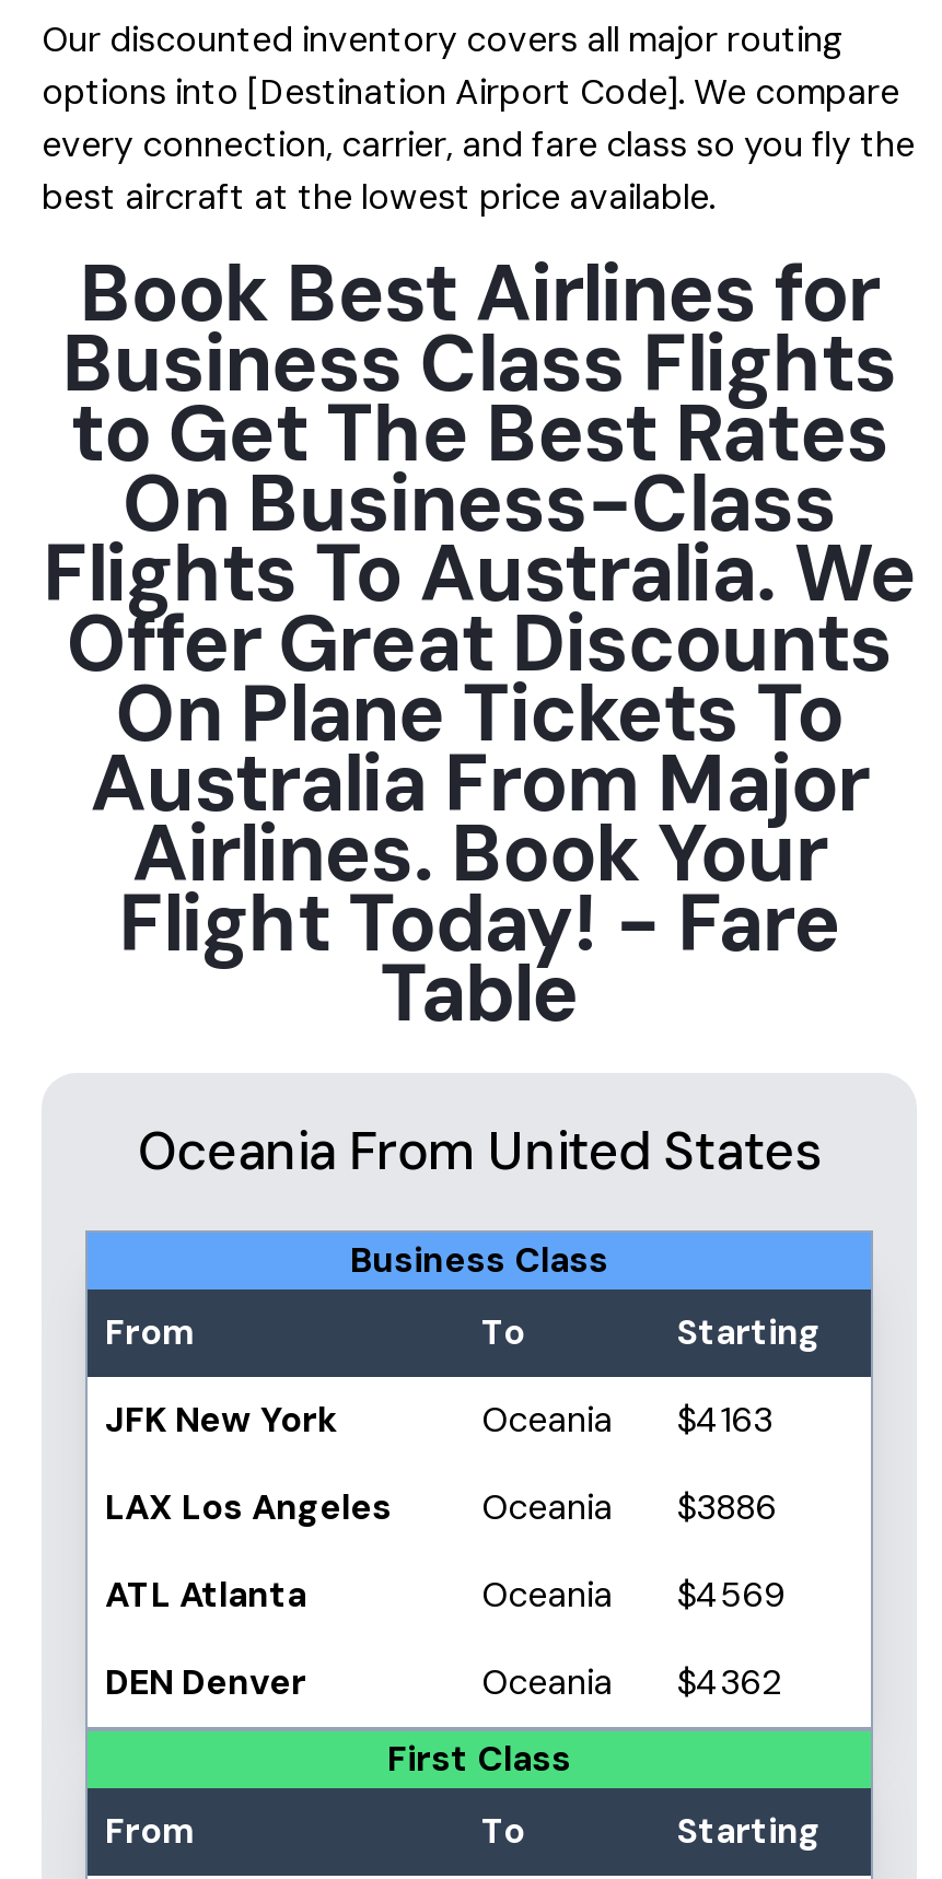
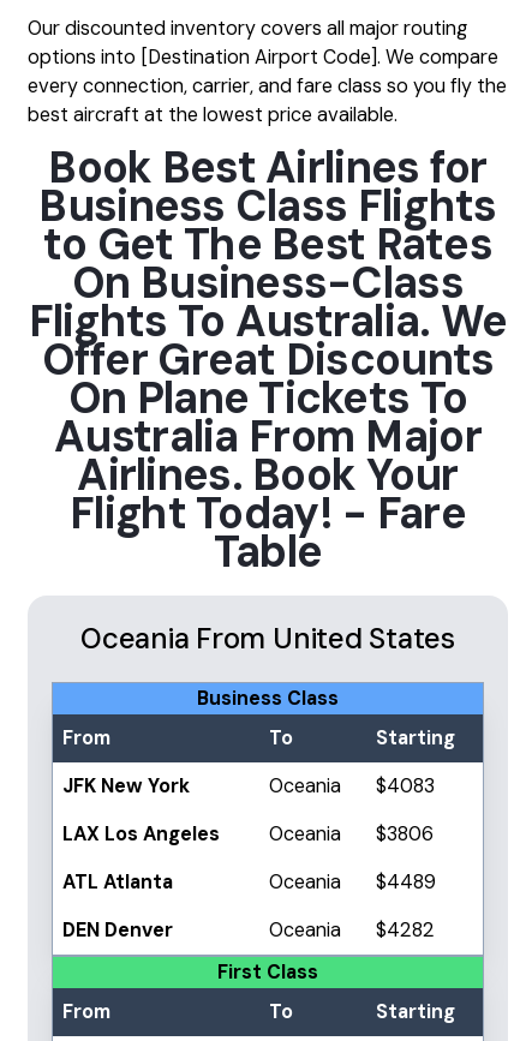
[481,1397,772,1443] Oceania $4163 -> [269,773,435,798] Oceania $4083
[105,1484,777,1530] LAX Los Angeles Oceania $3886 -> [62,821,434,846] LAX Los Angeles Oceania $3806
[481,1572,786,1618] Oceania $4569 -> [269,869,436,895] Oceania $4489
[481,1659,783,1705] Oceania $4362 -> [269,917,435,943] Oceania $4282

